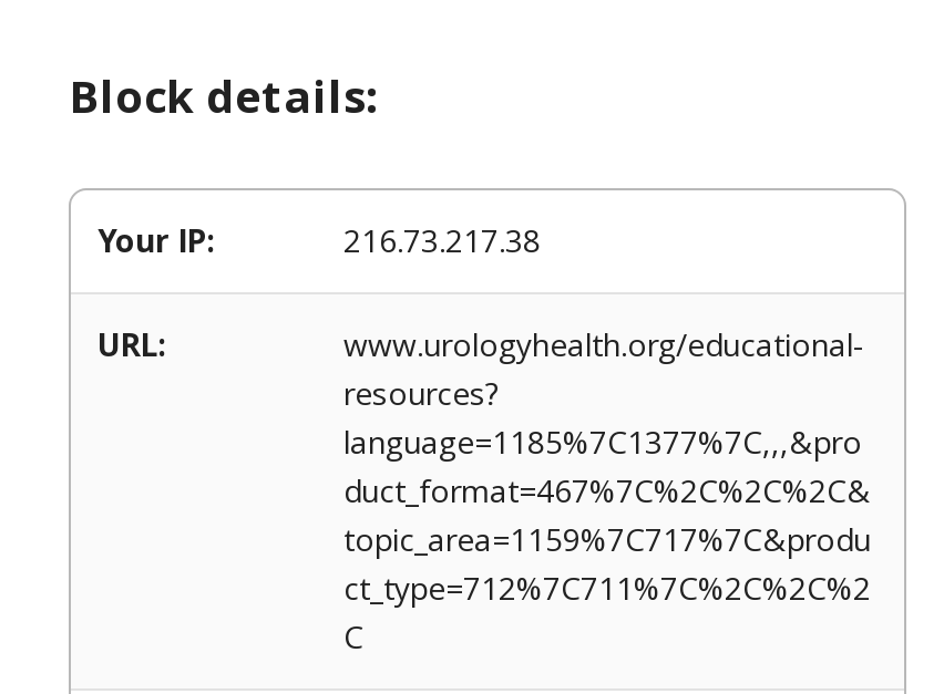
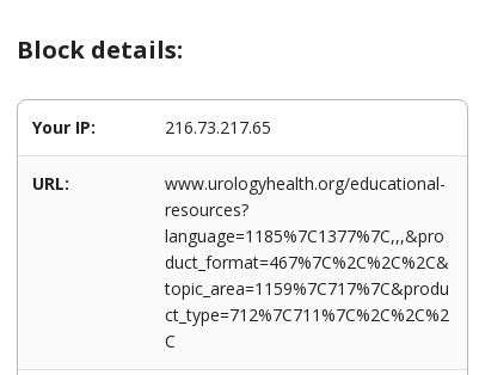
[343,219,541,261] 216.73.217.38 -> [165,116,271,139] 216.73.217.65

